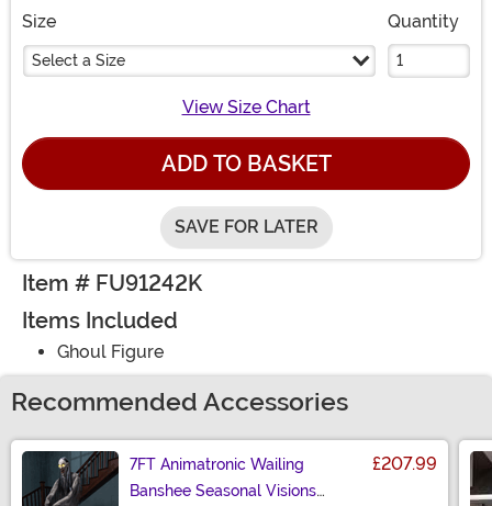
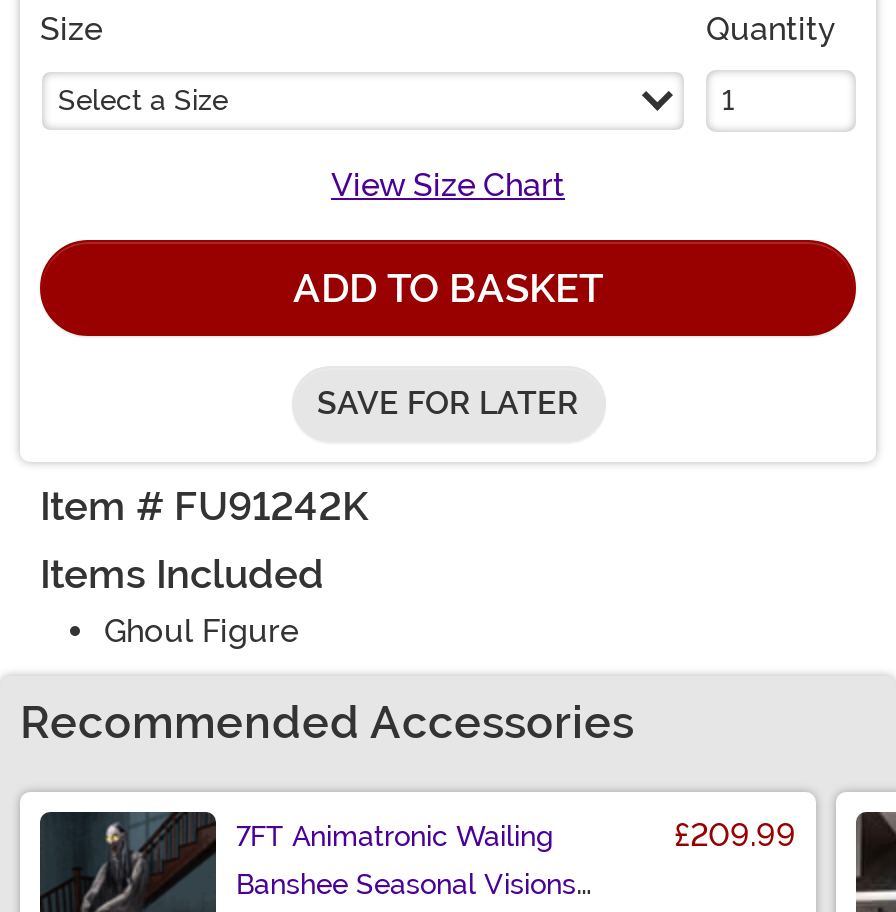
[372,454,437,474] £207.99 -> [674,816,796,854] £209.99

